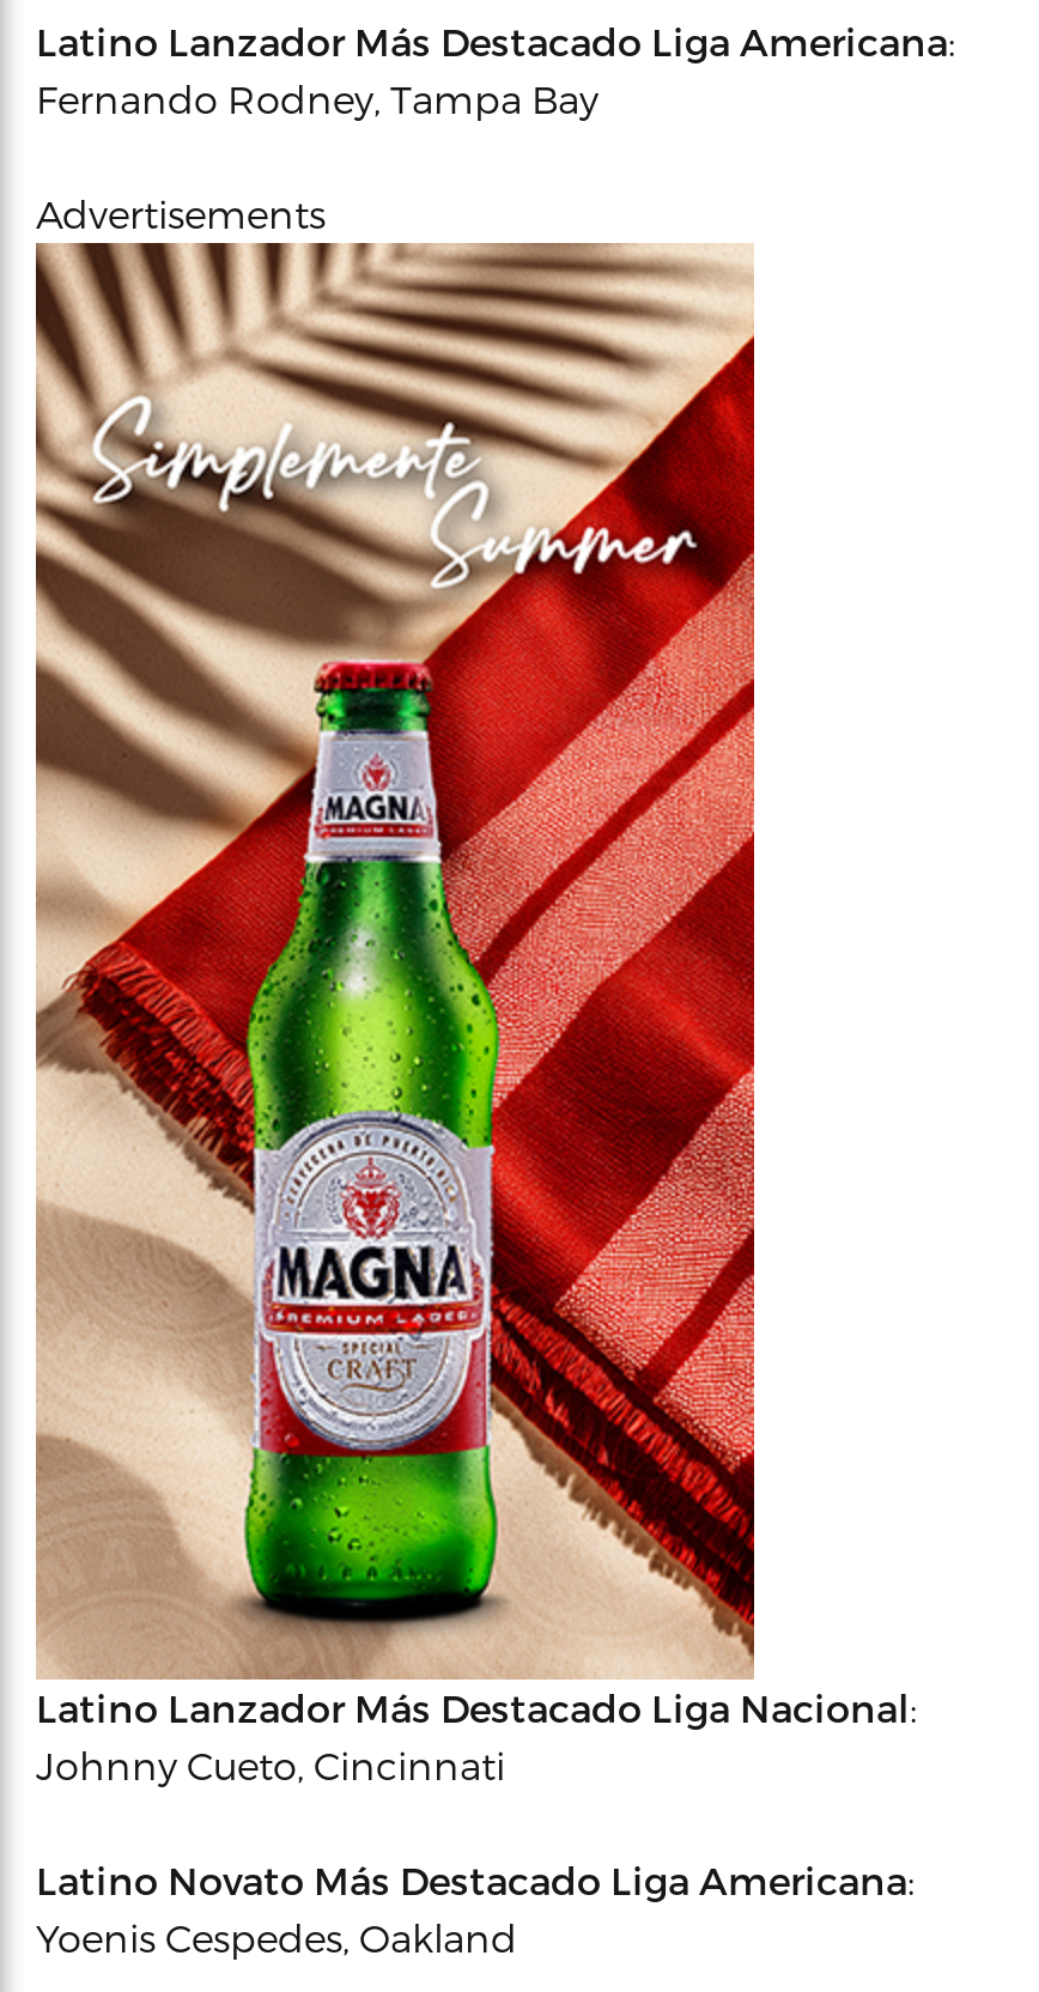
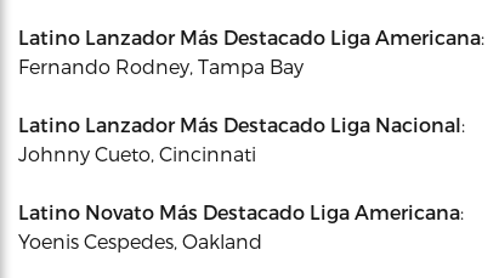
[36,190,326,236] Advertisements -> none
[34,241,757,1680] [image] -> none

